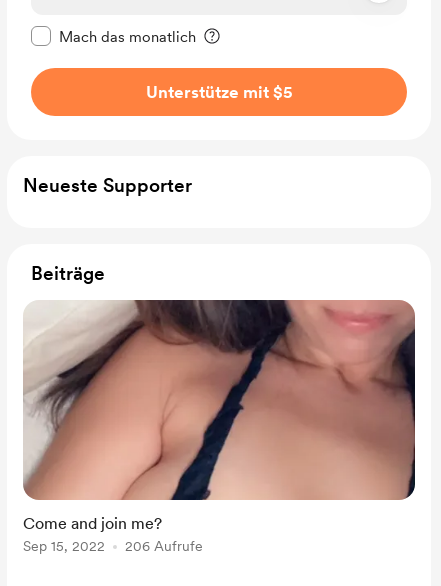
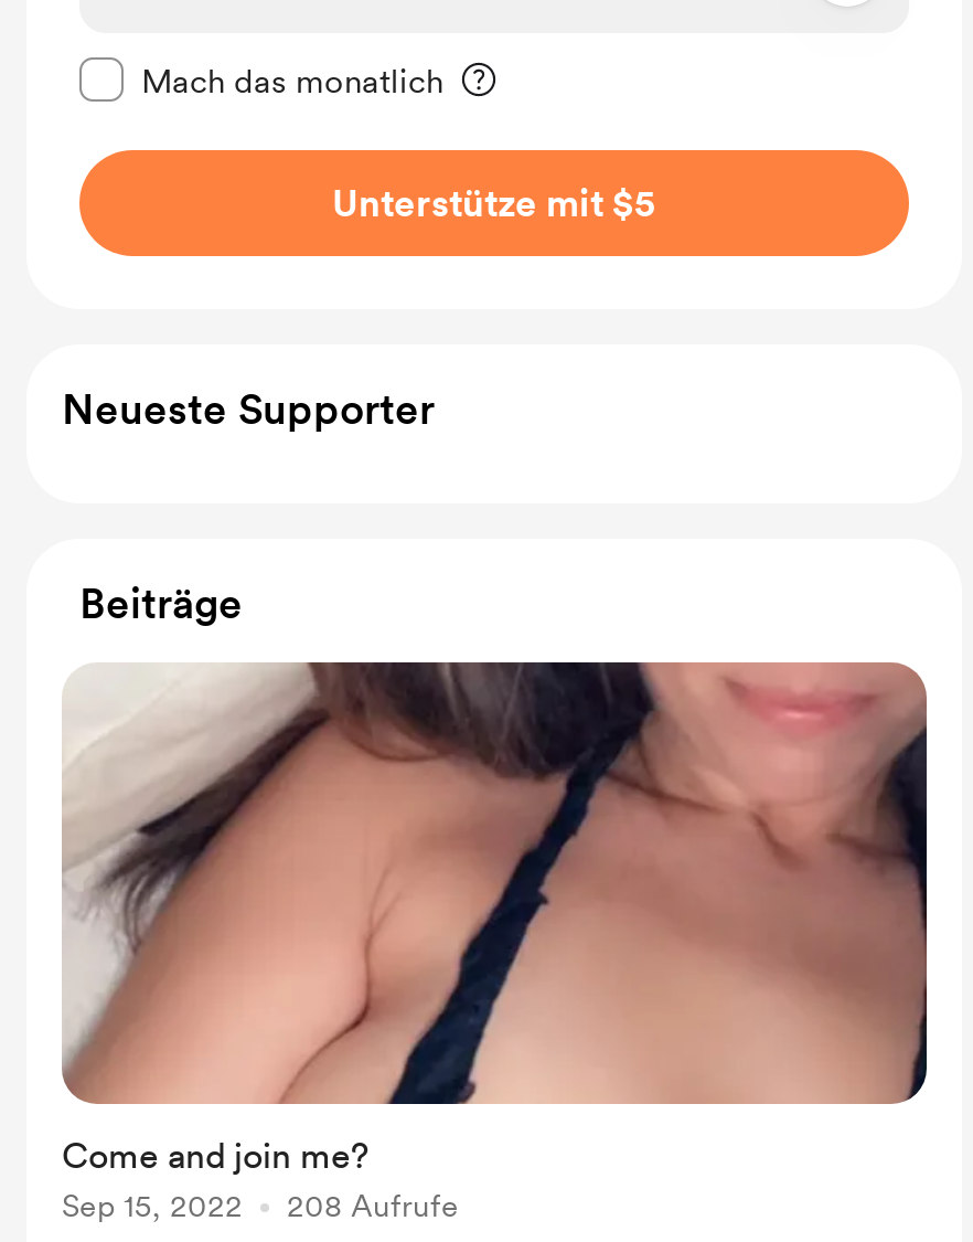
[23,538,203,554] Sep 15, 2022 206 Aufrufe -> [62,1188,459,1223] Sep 15, 2022 208 Aufrufe

